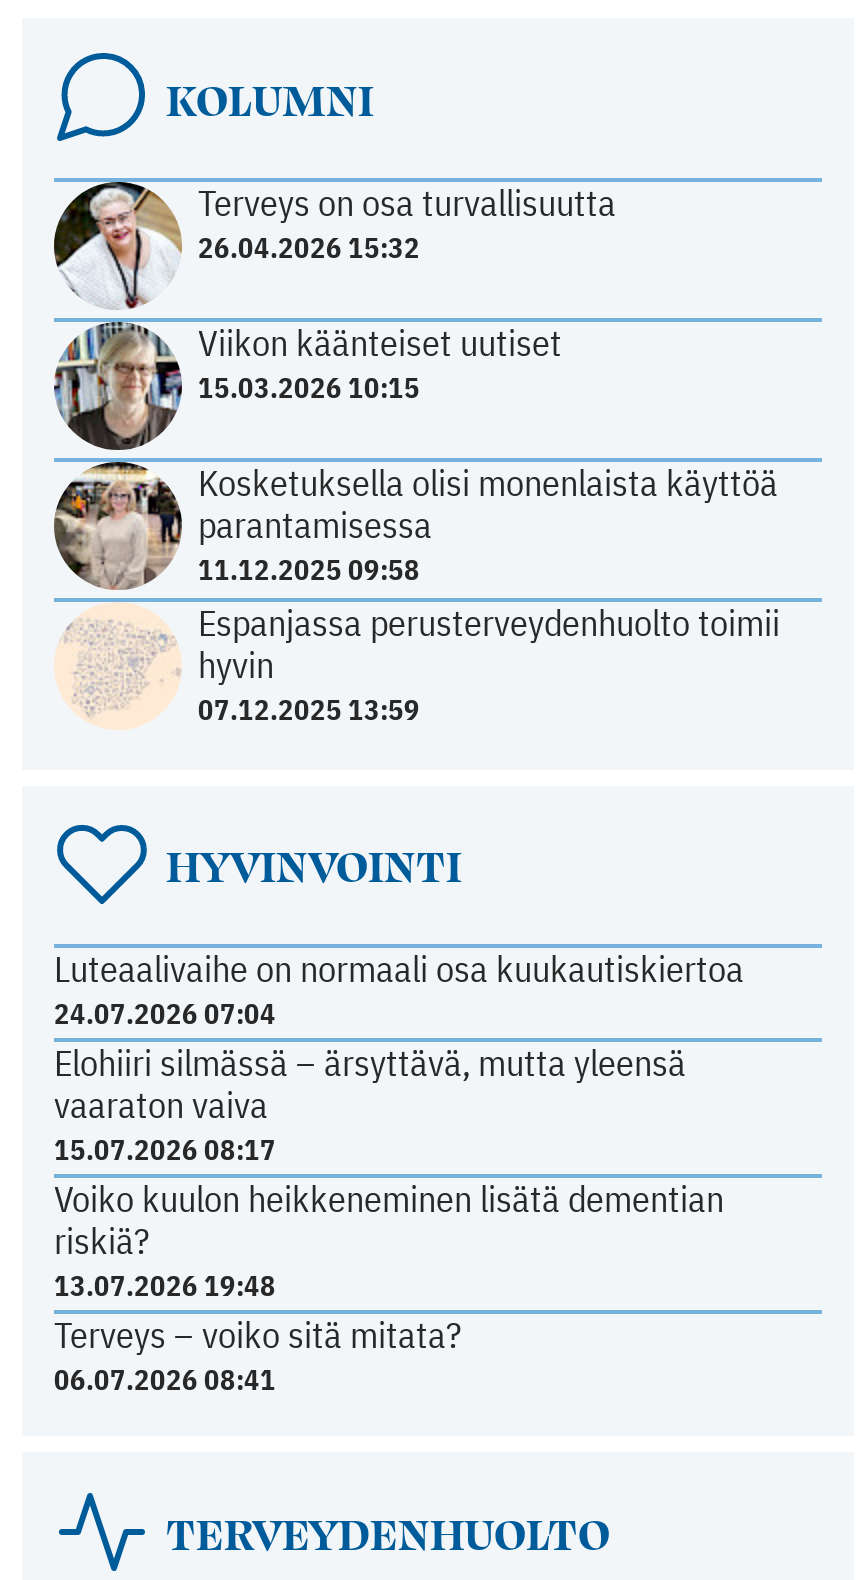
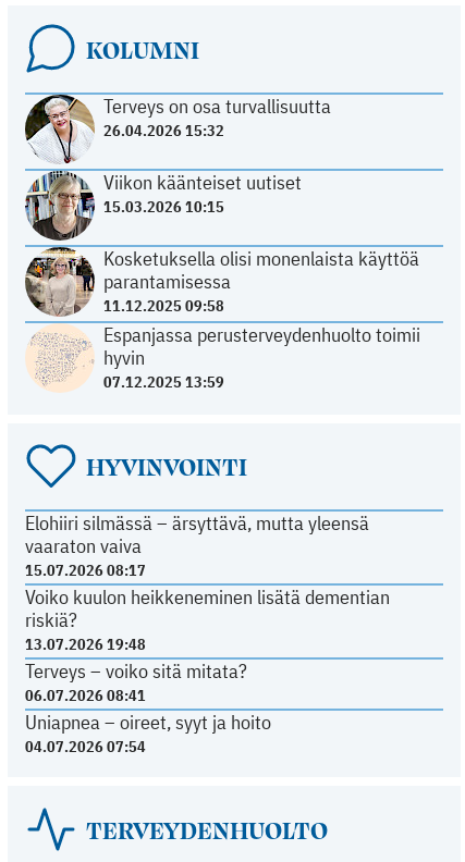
[54,947,744,1033] Luteaalivaihe on normaali osa kuukautiskiertoa | 24.07.2026 07:04 -> none
moved [54,1041,724,1399] -> [25,511,390,706]: Elohiiri silmässä – ärsyttävä, mutta yleensä | vaaraton vaiva | 15.07.2026 08:17 | Voiko kuulon heikkeneminen lisätä dementian | riskiä? | 13.07.2026 19:48 | Terveys – voiko sitä mitata? | 06.07.2026 08:41
none -> [25,710,271,757] Uniapnea – oireet, syyt ja hoito | 04.07.2026 07:54

